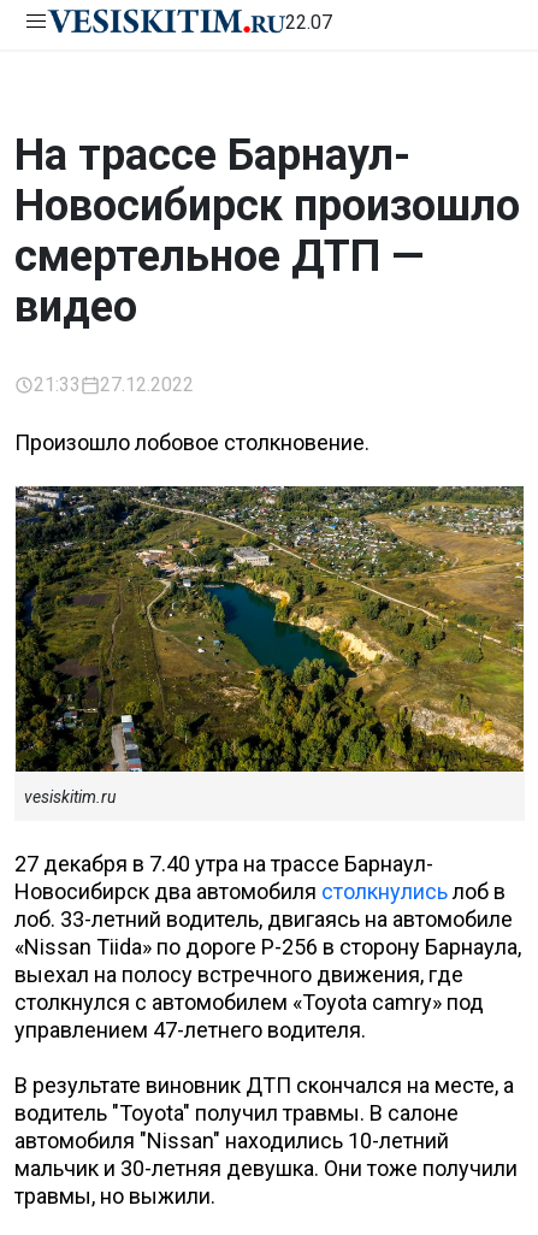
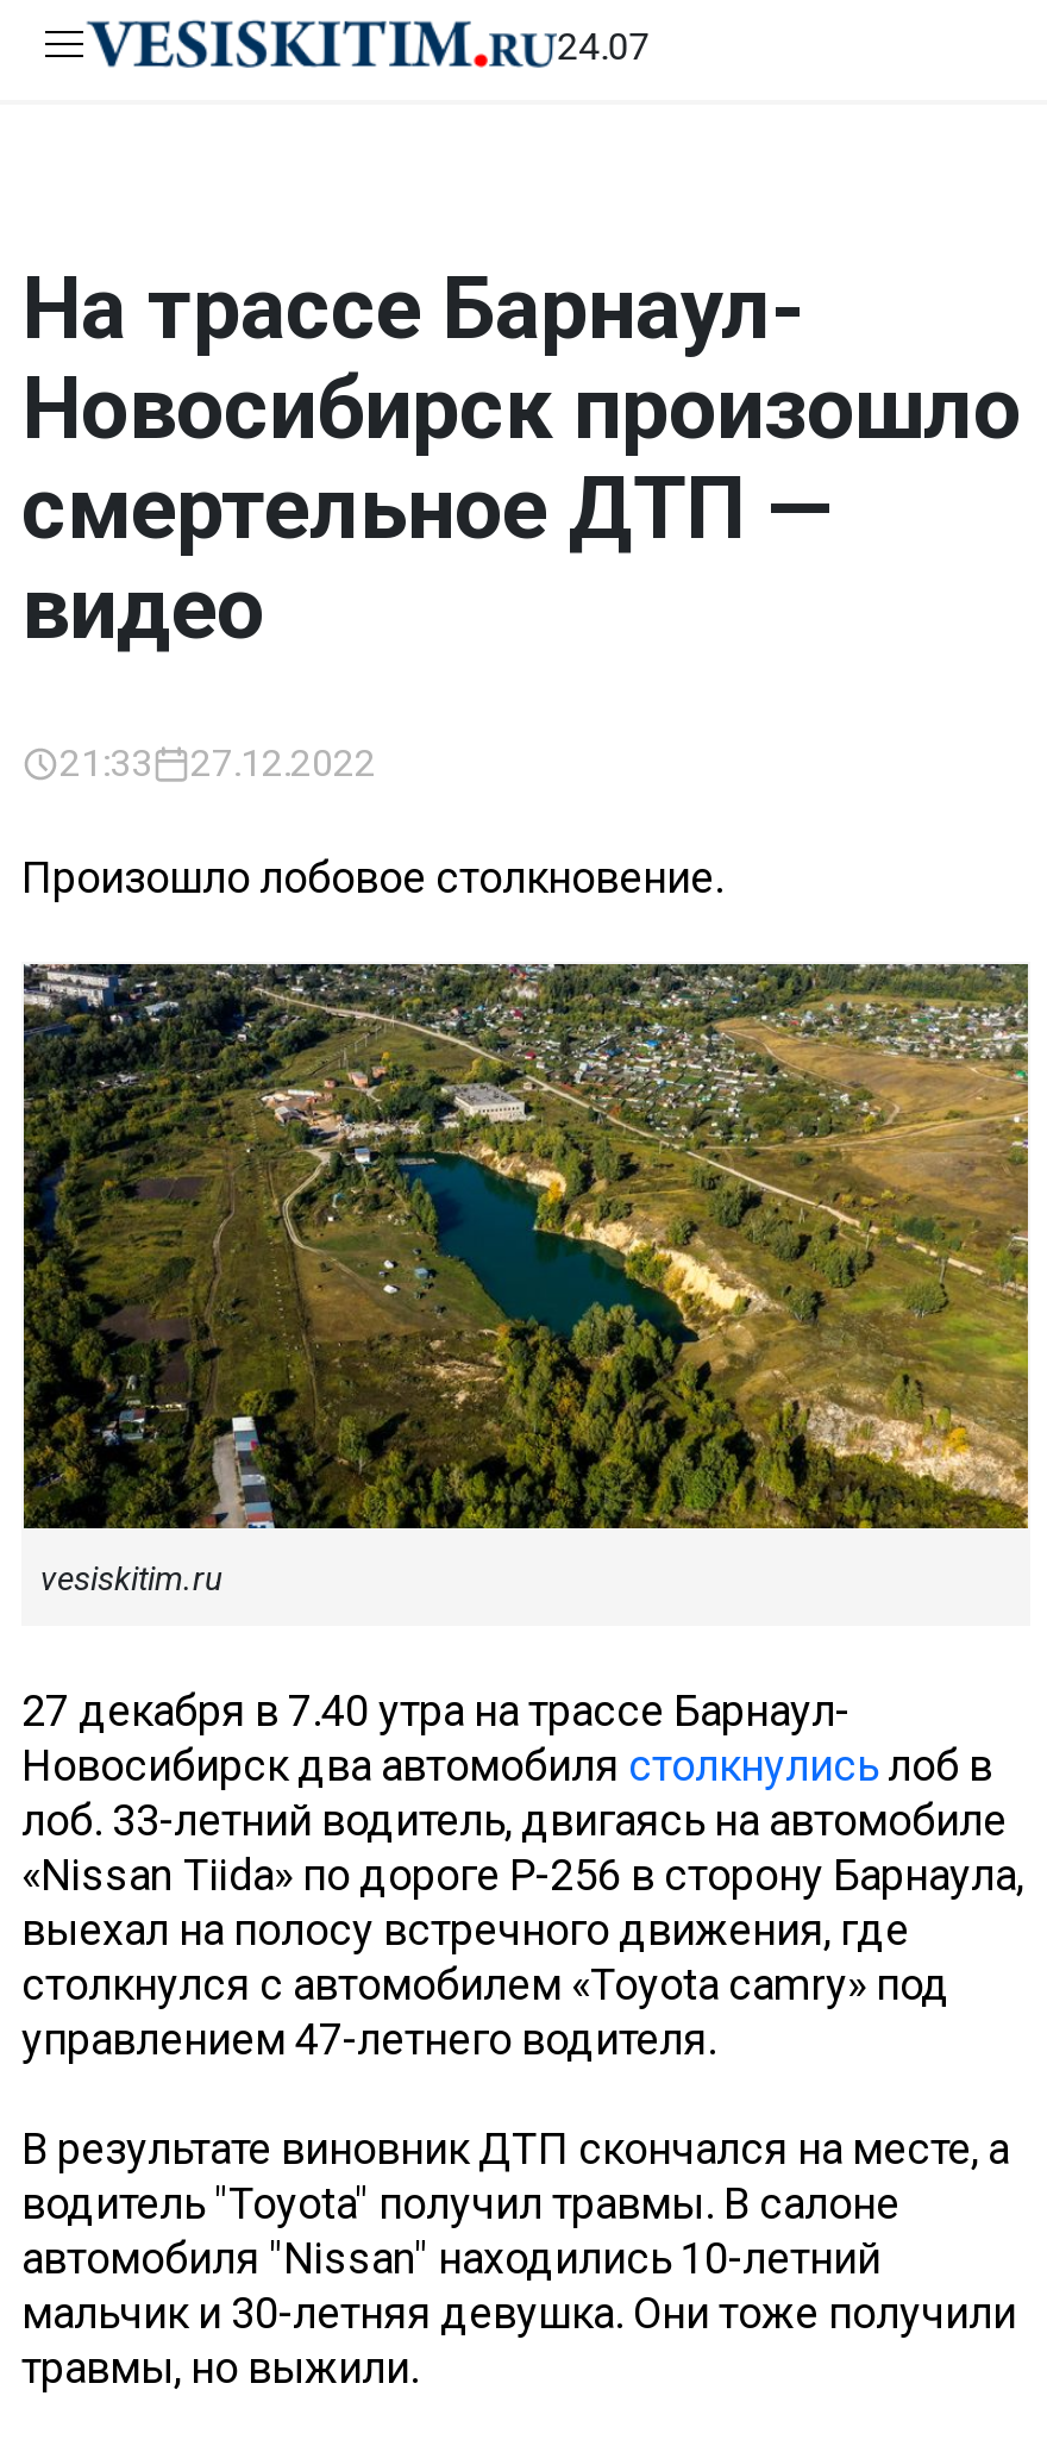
[286,10,333,33] 22.07 -> [558,23,650,68] 24.07

